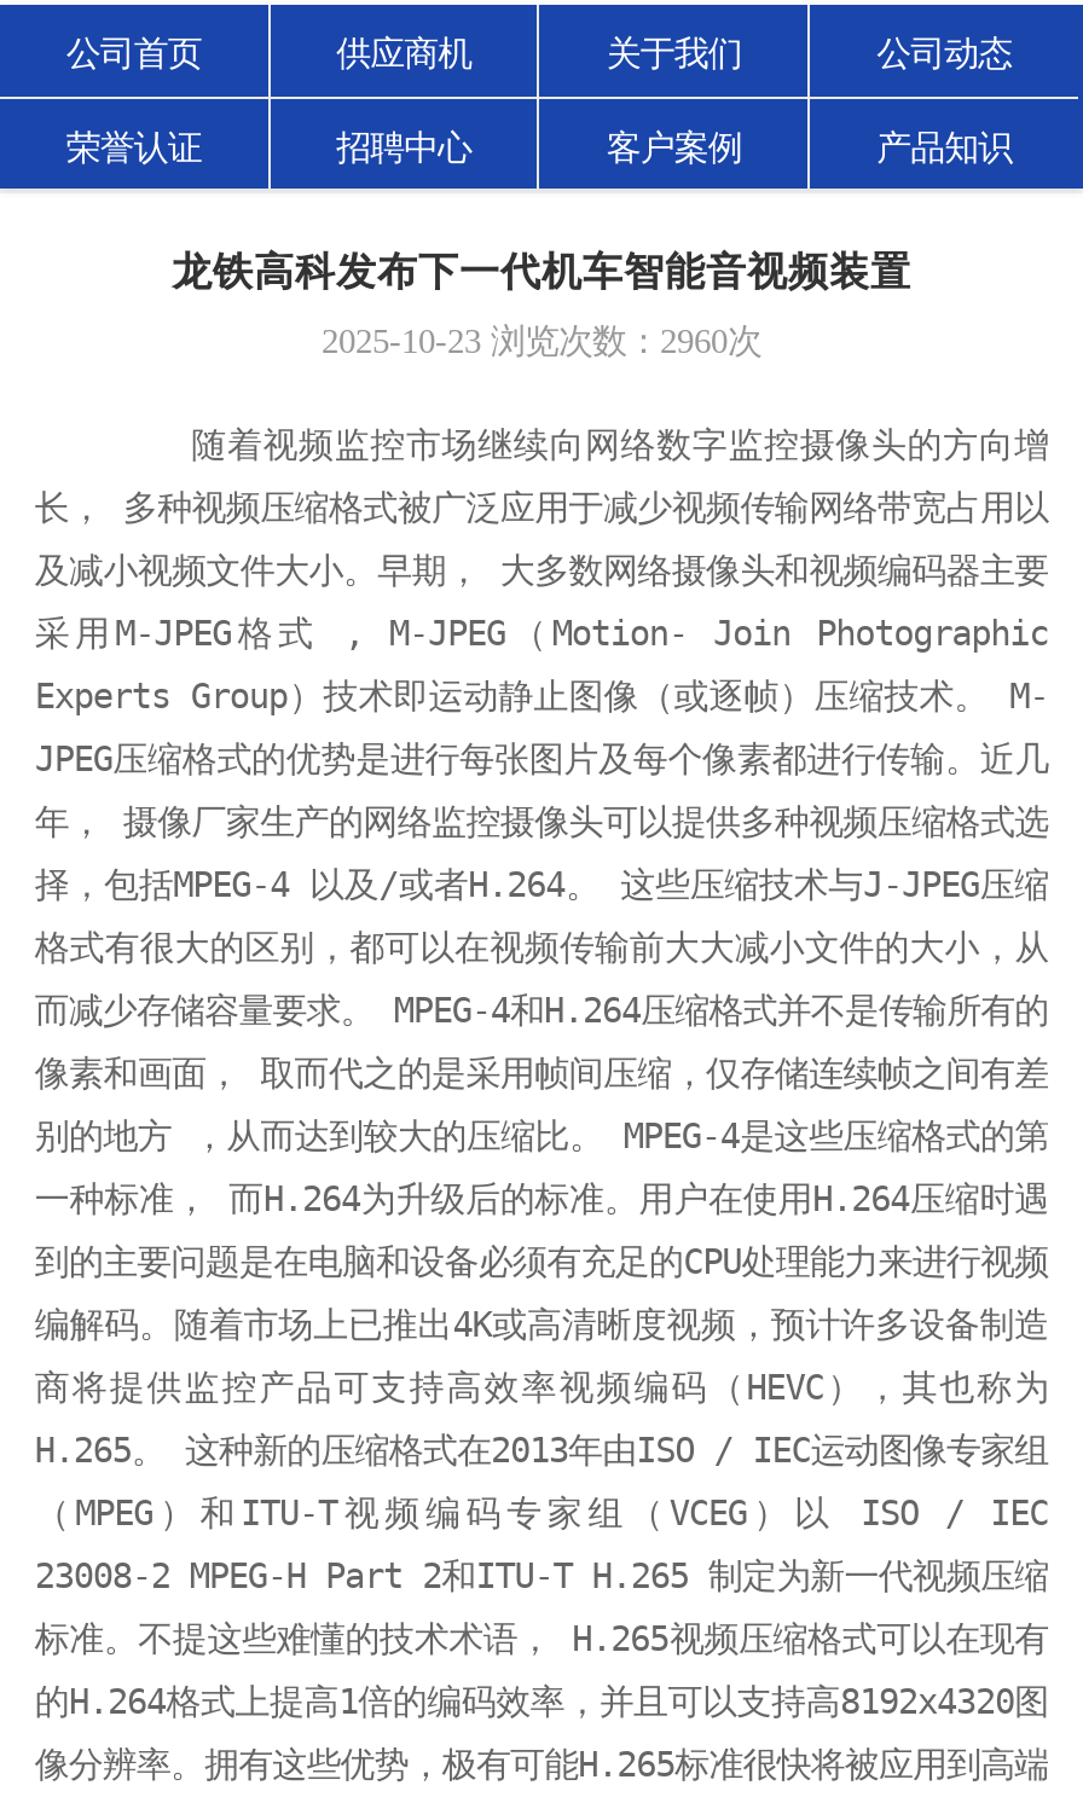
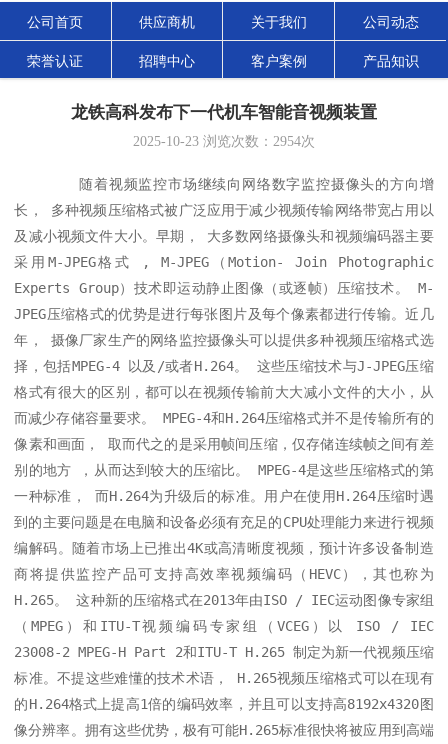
[322,323,761,361] 2025-10-23浏览次数：2960次 -> [133,133,315,149] 2025-10-23浏览次数：2954次

